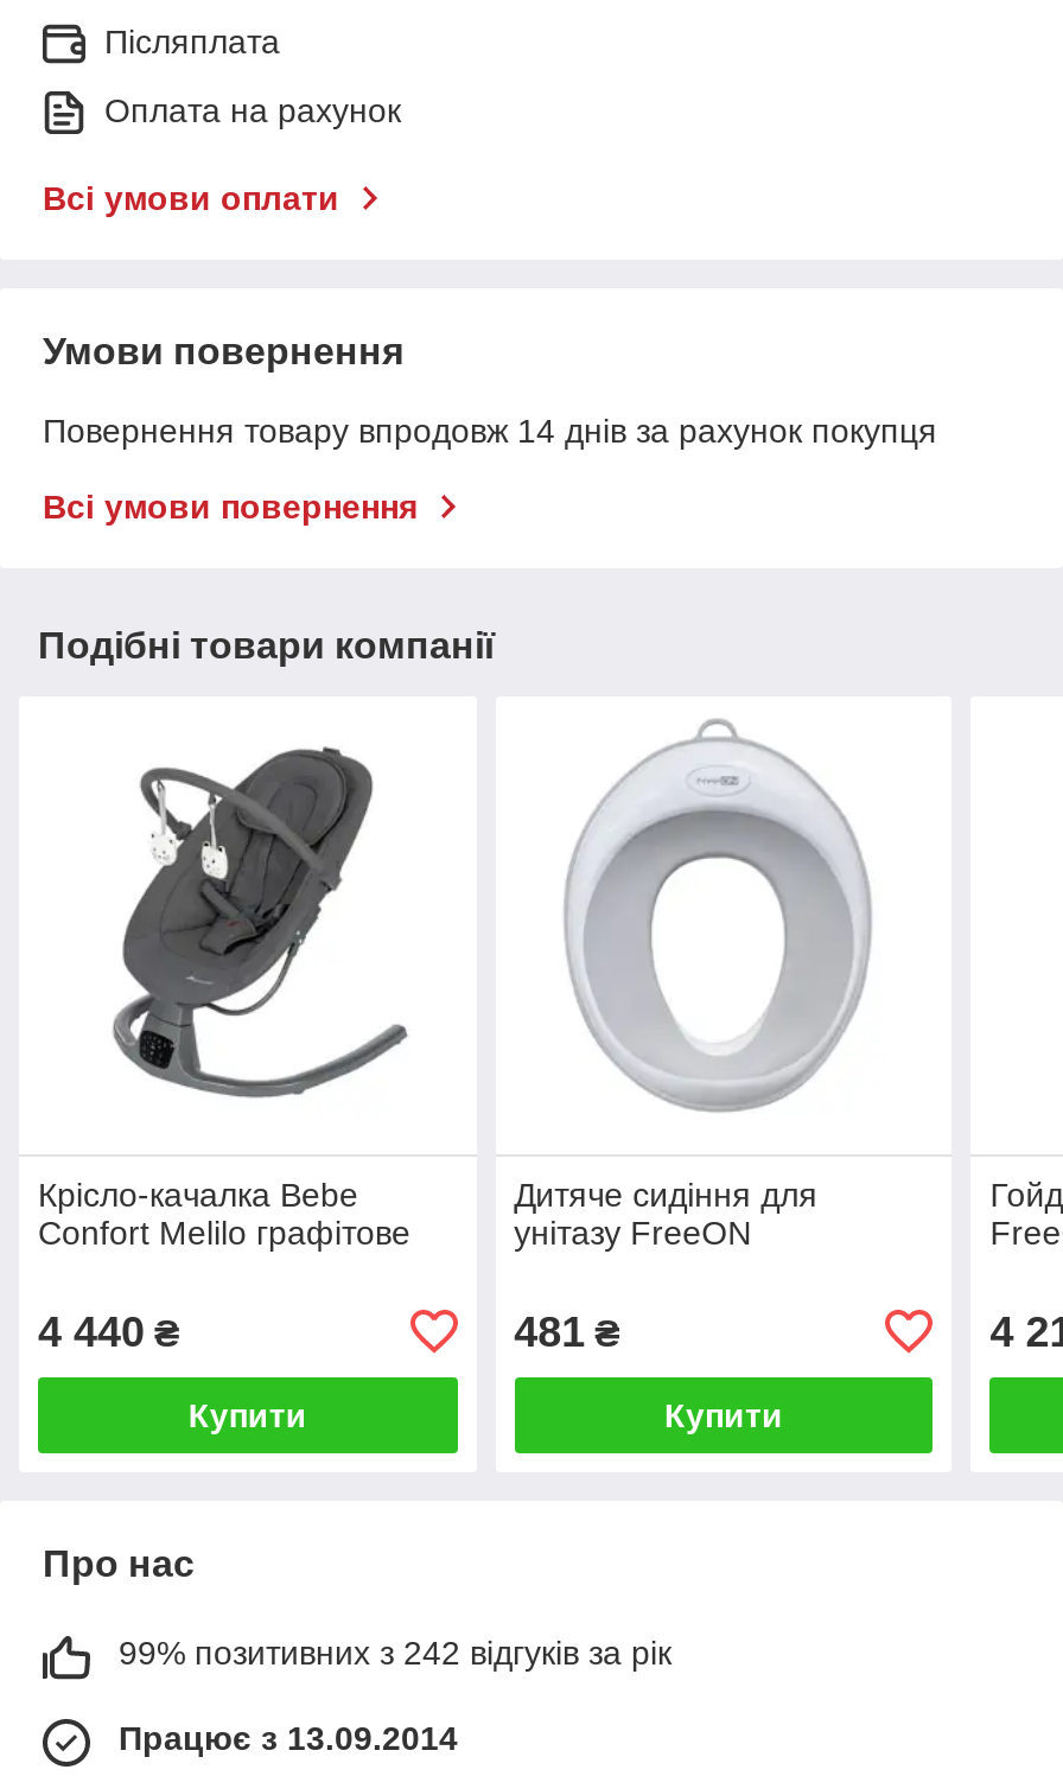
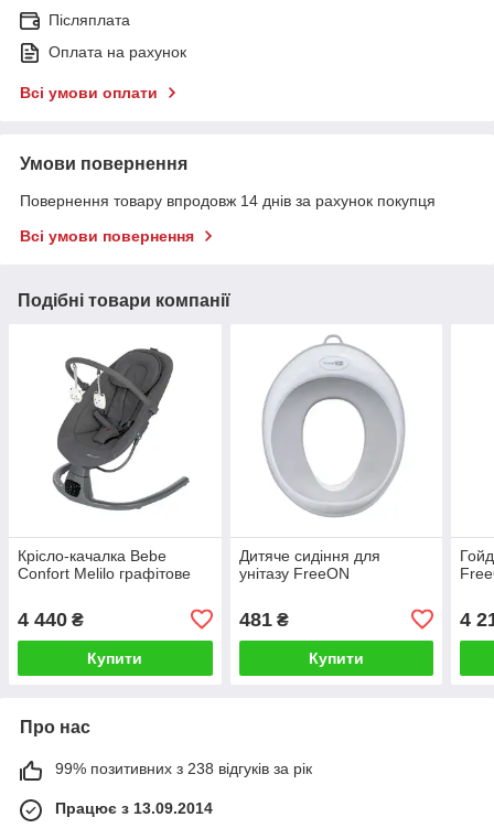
[119,1633,671,1671] 99% позитивних з 242 відгуків за рік -> [55,759,312,777] 99% позитивних з 238 відгуків за рік

